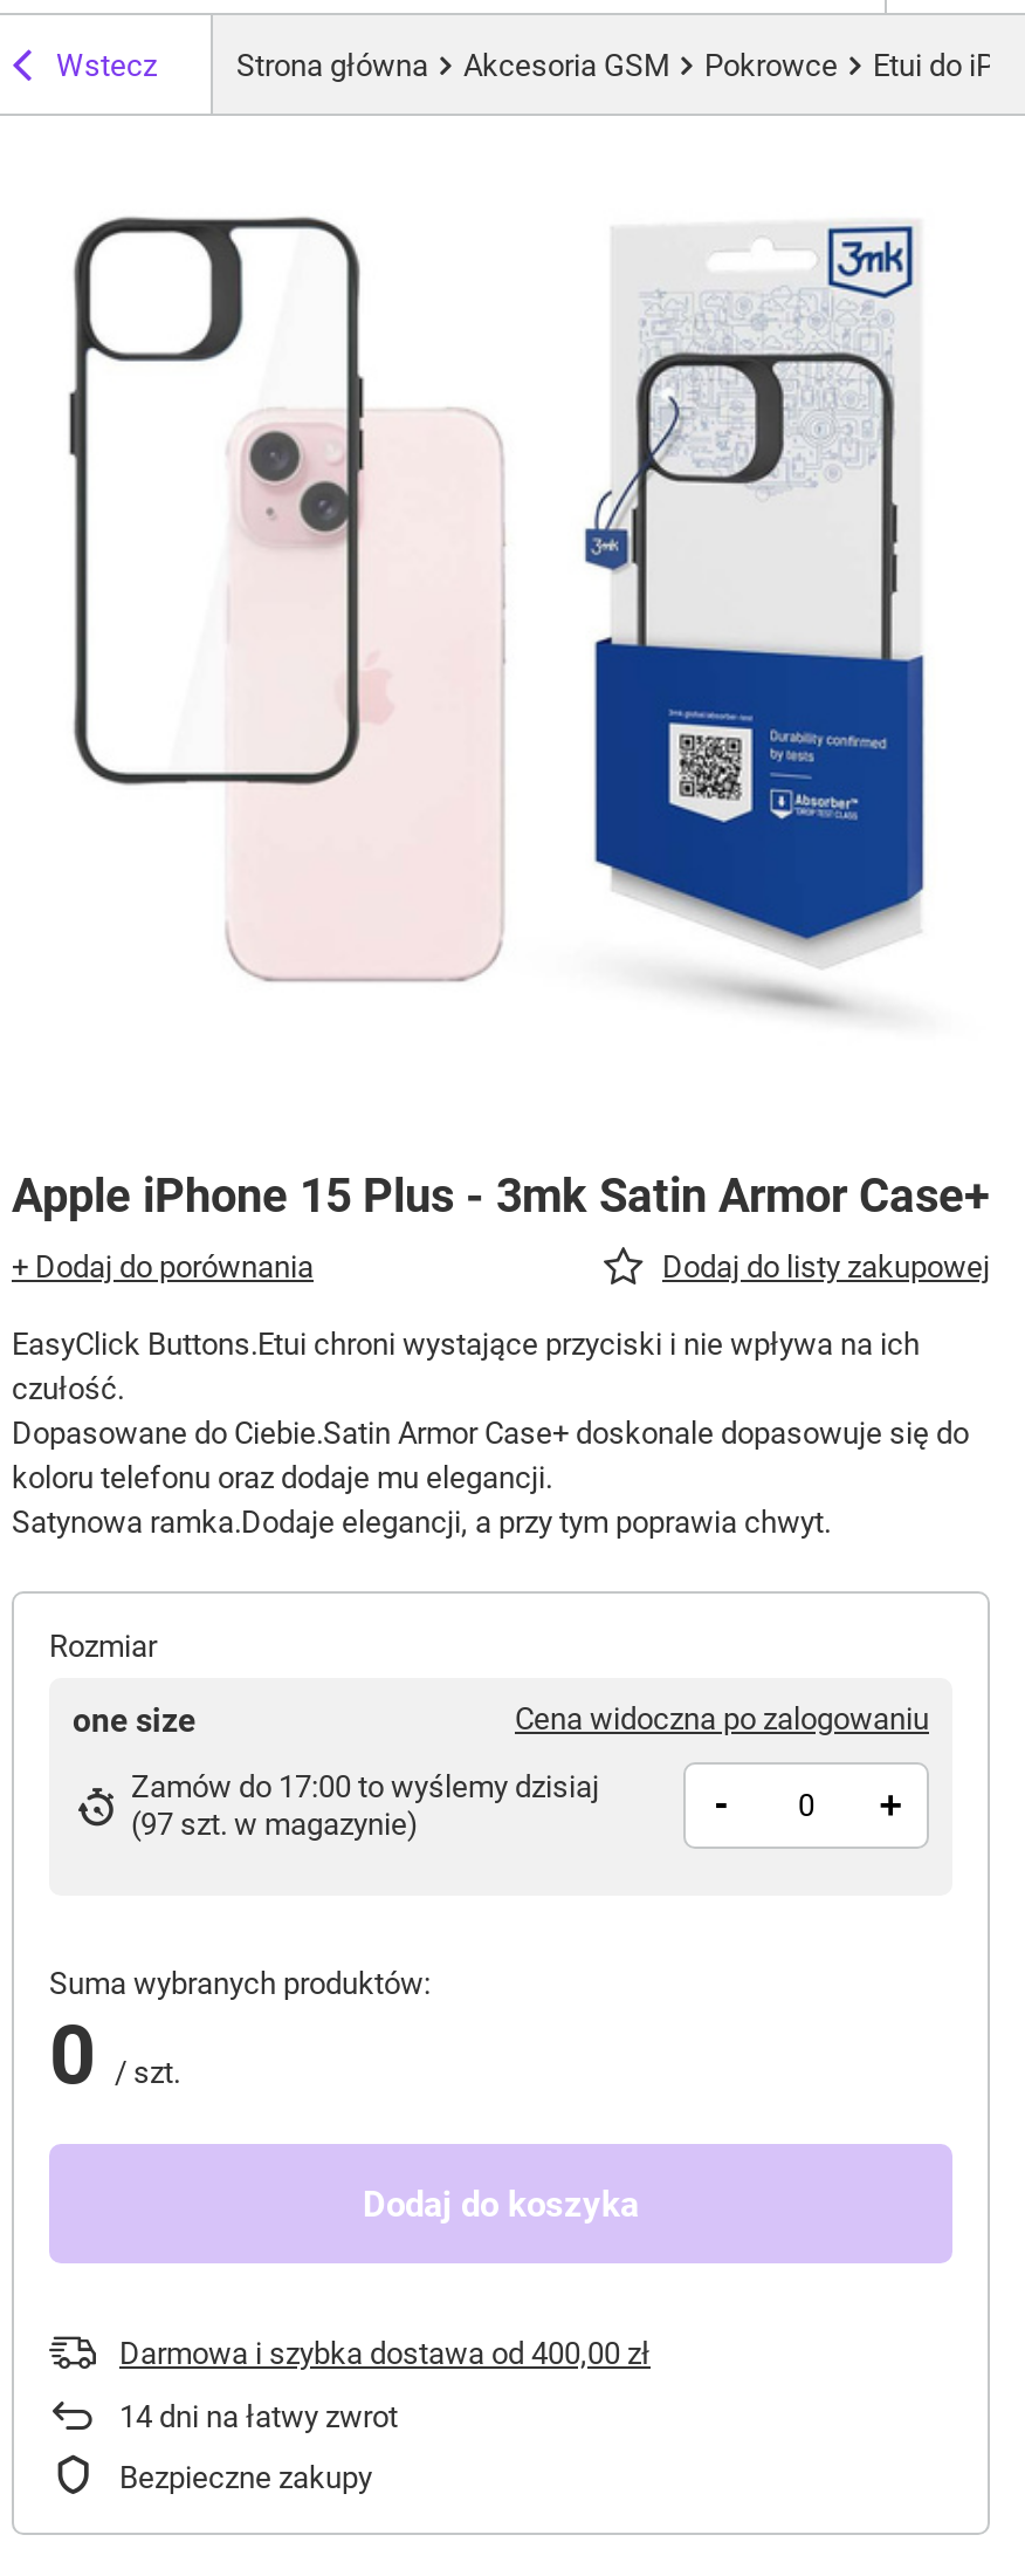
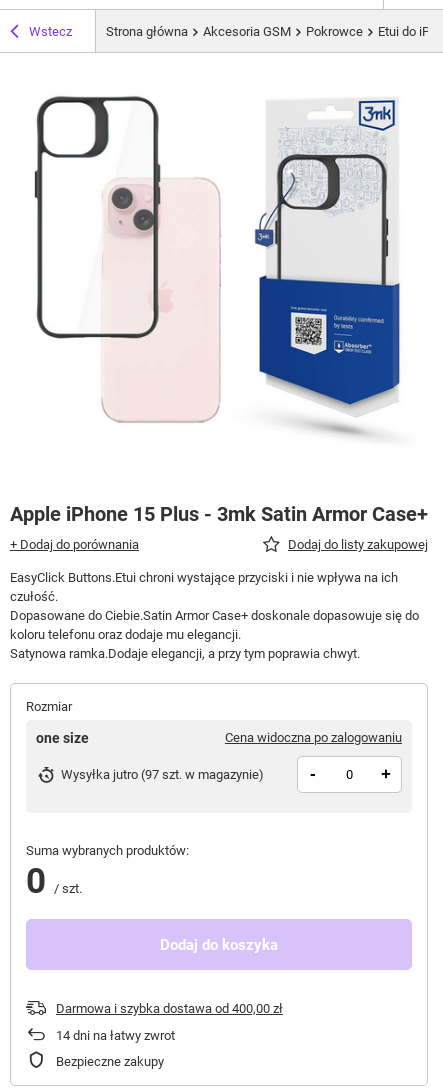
[131,1768,599,1841] Zamów do 17:00 to wyślemy dzisiaj | (97 szt. w magazynie) -> [61,767,264,782] Wysyłka jutro (97 szt. w magazynie)

